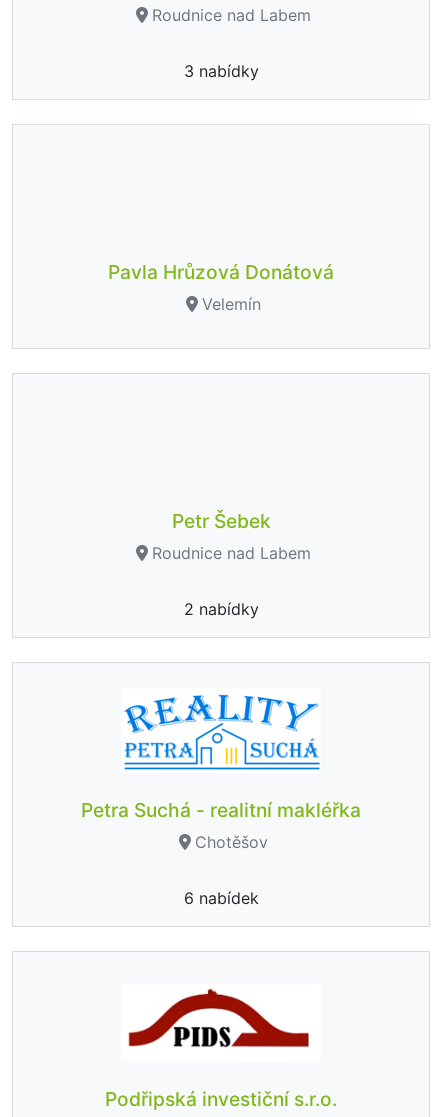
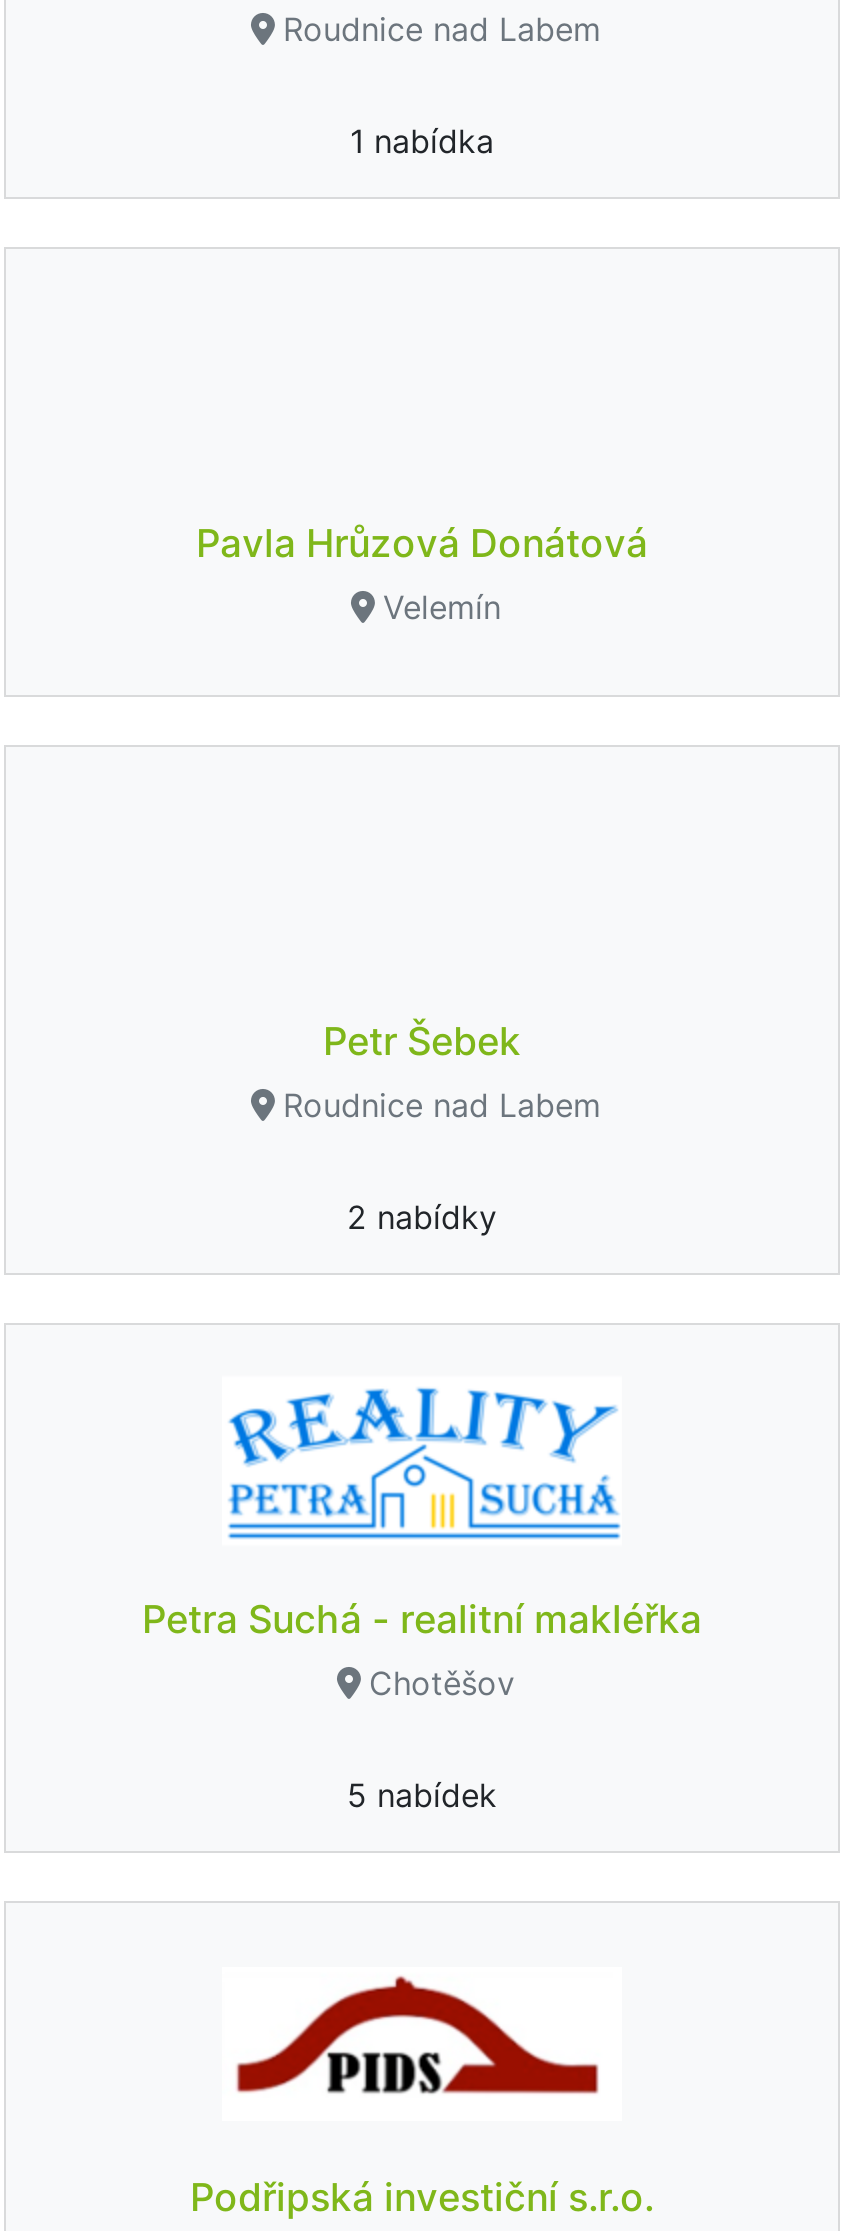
[183,61,258,81] 3 nabídky -> [350,122,494,162] 1 nabídka
[183,888,258,908] 6 nabídek -> [347,1776,497,1816] 5 nabídek

